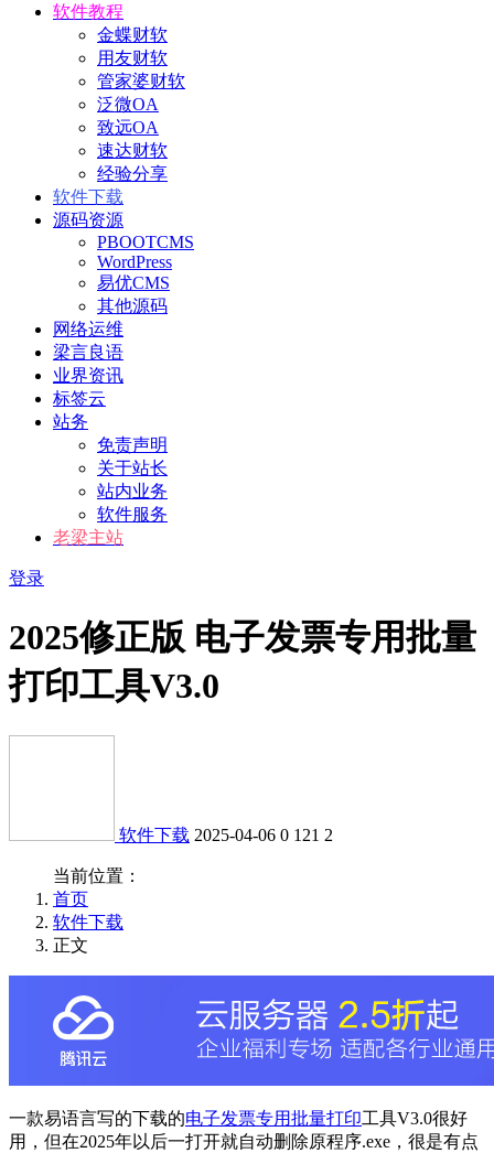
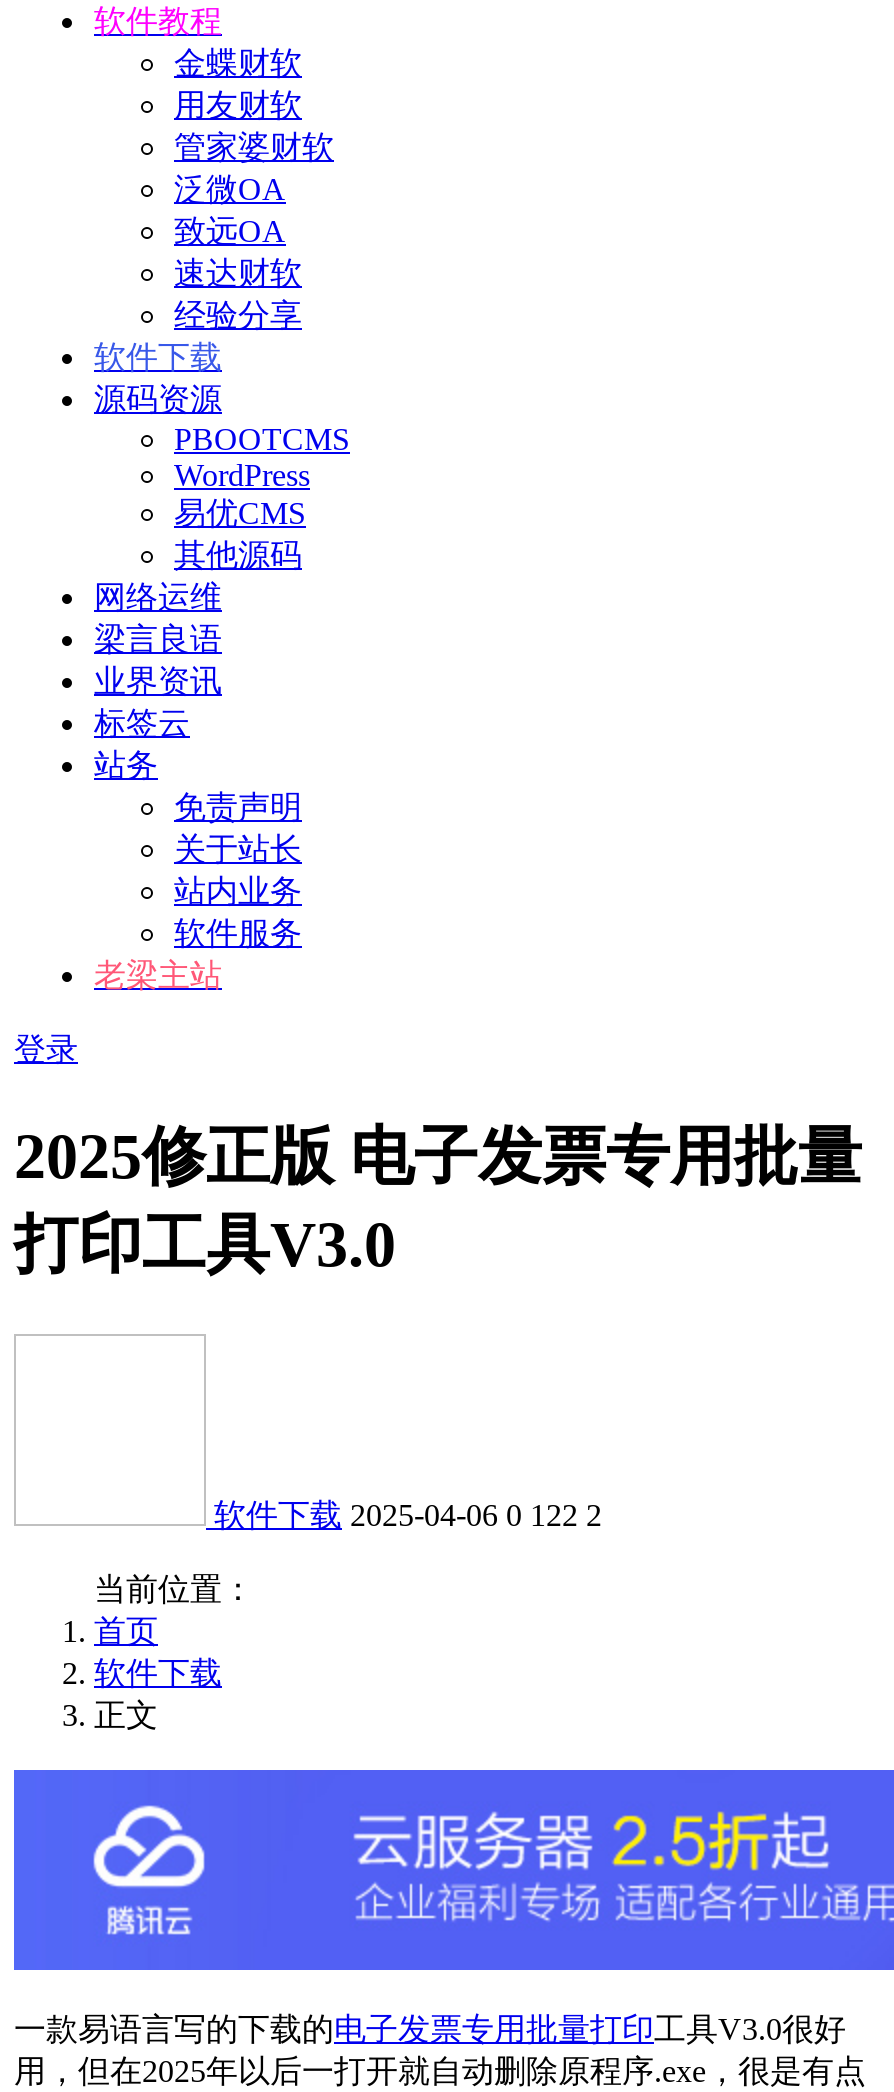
[119,826,333,844] 软件下载 2025-04-06 0 121 2 -> [214,1498,602,1532] 软件下载 2025-04-06 0 122 2

